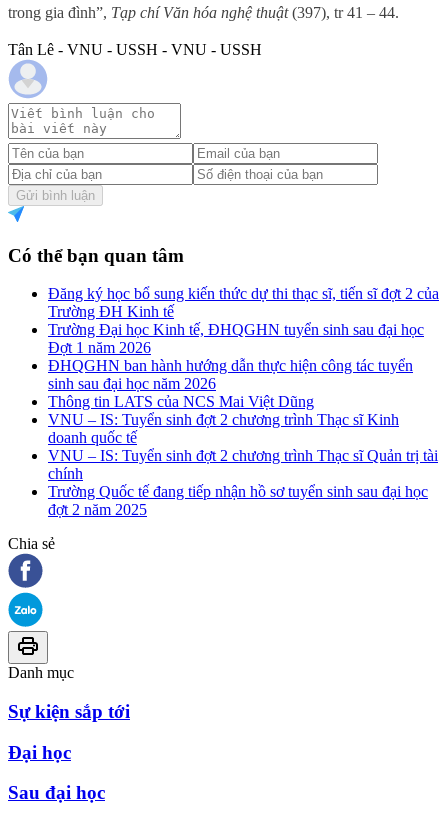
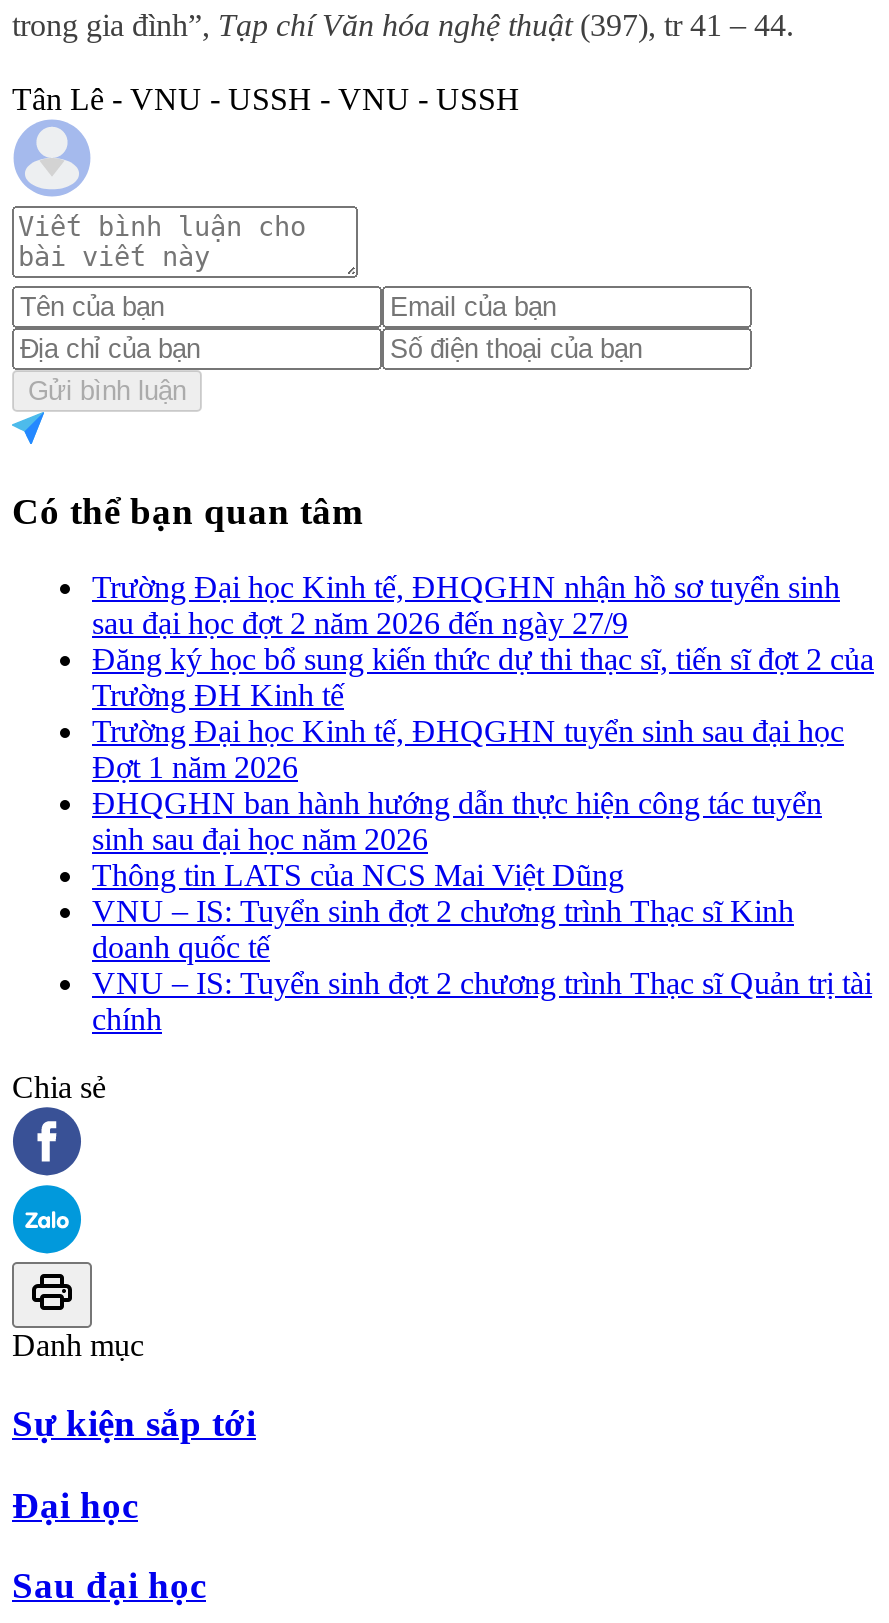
none -> [92,570,840,640] Trường Đại học Kinh tế, ĐHQGHN nhận hồ sơ tuyển sinh | sau đại học đợt 2 năm 2026 đến ngày 27/9
moved [48,285,439,482] -> [92,642,874,1036]: Đăng ký học bổ sung kiến thức dự thi thạc sĩ, tiến sĩ đợt 2 của | Trường ĐH Kinh tế | Trường Đại học Kinh tế, ĐHQGHN tuyển sinh sau đại học | ... | VNU – IS: Tuyển sinh đợt 2 chương trình Thạc sĩ Quản trị tài | chính
[48,483,428,518] Trường Quốc tế đang tiếp nhận hồ sơ tuyển sinh sau đại học | đợt 2 năm 2025 -> none

